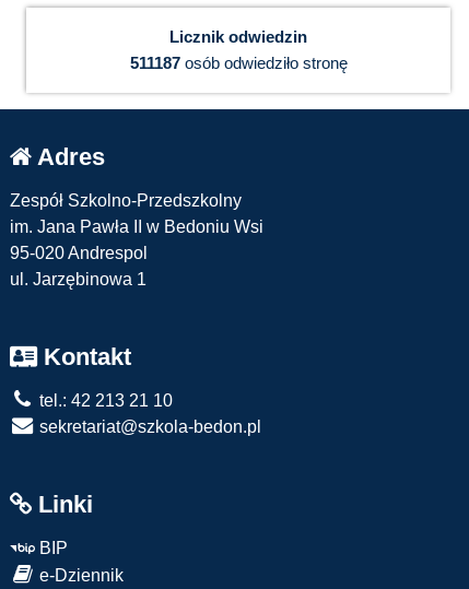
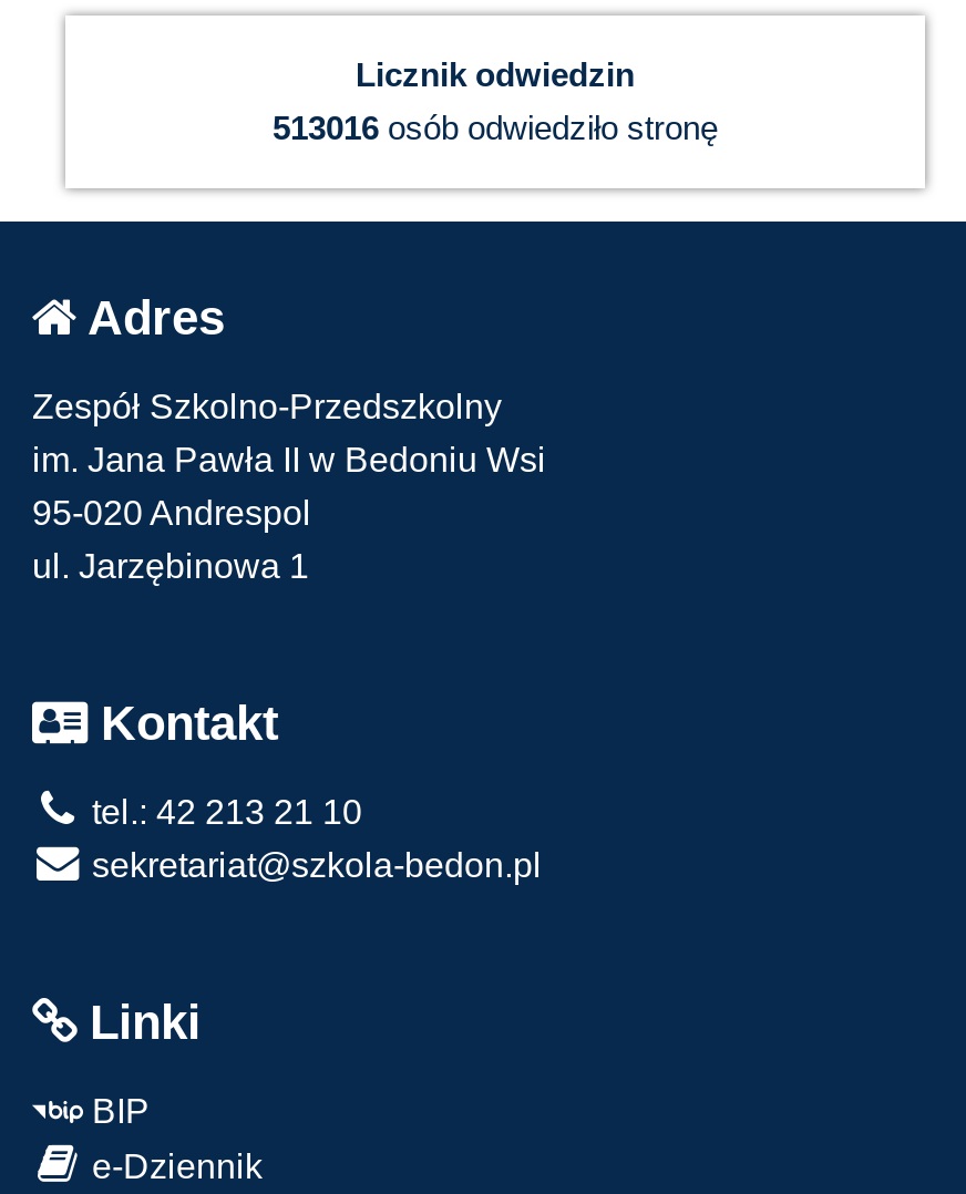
[130,53,347,72] 511187 osób odwiedziło stronę -> [273,108,718,146] 513016 osób odwiedziło stronę

